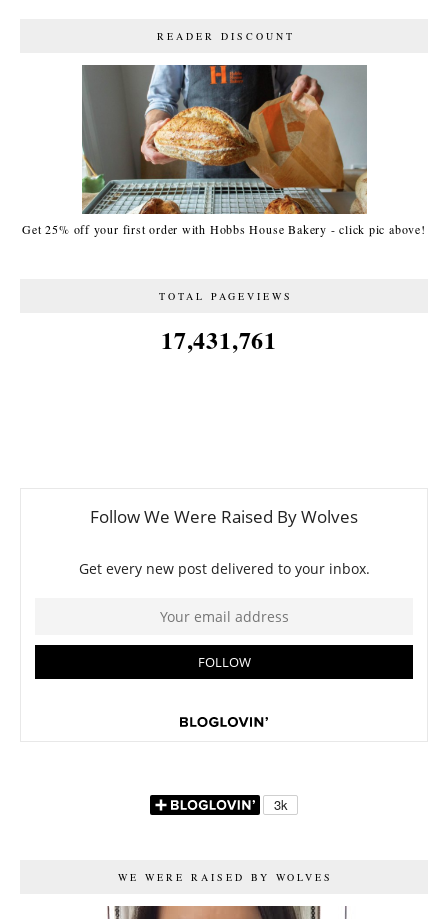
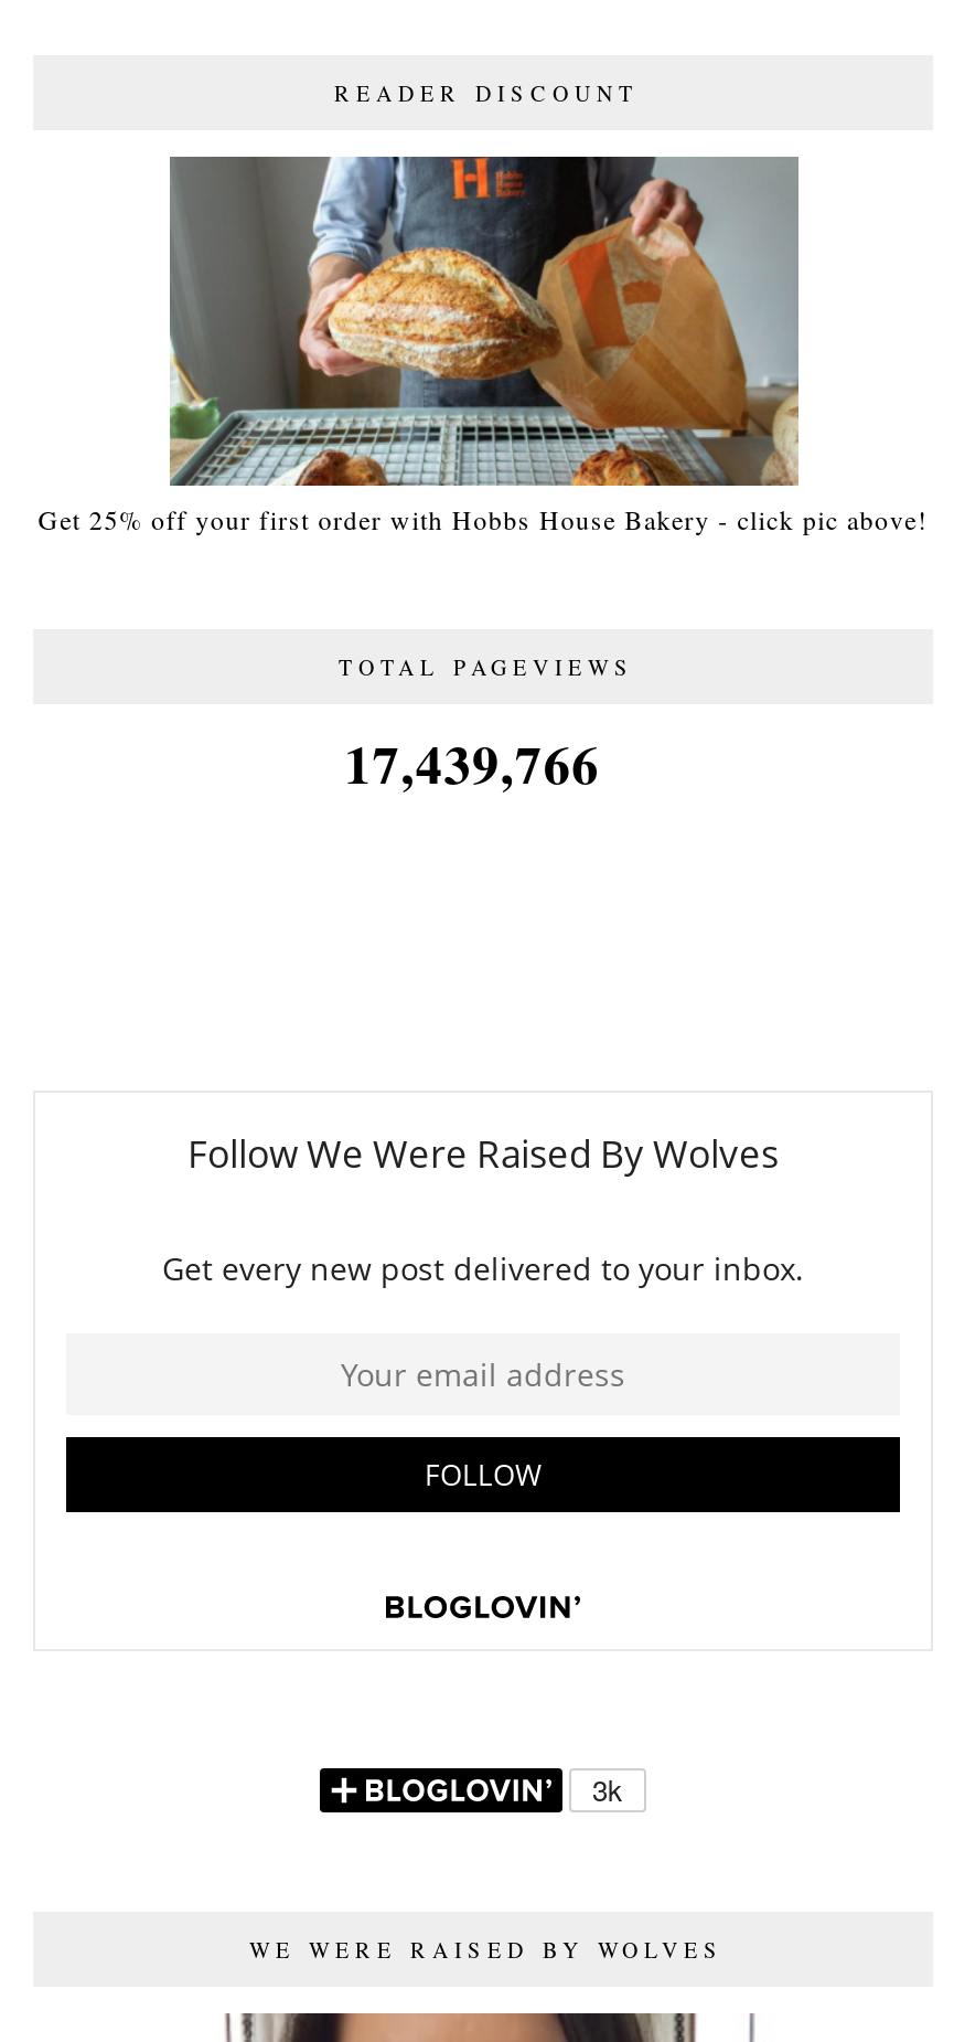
[161,322,277,357] 17,431,761 -> [344,725,600,802] 17,439,766

